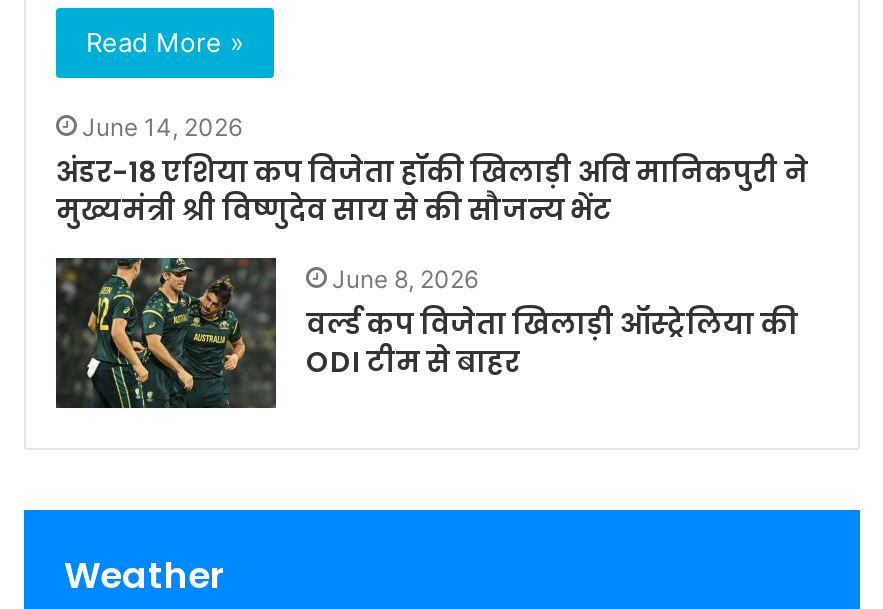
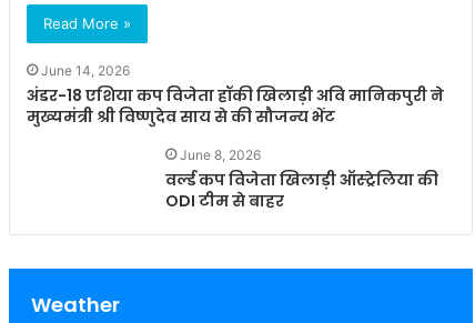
[54,255,278,411] [image] -> none

